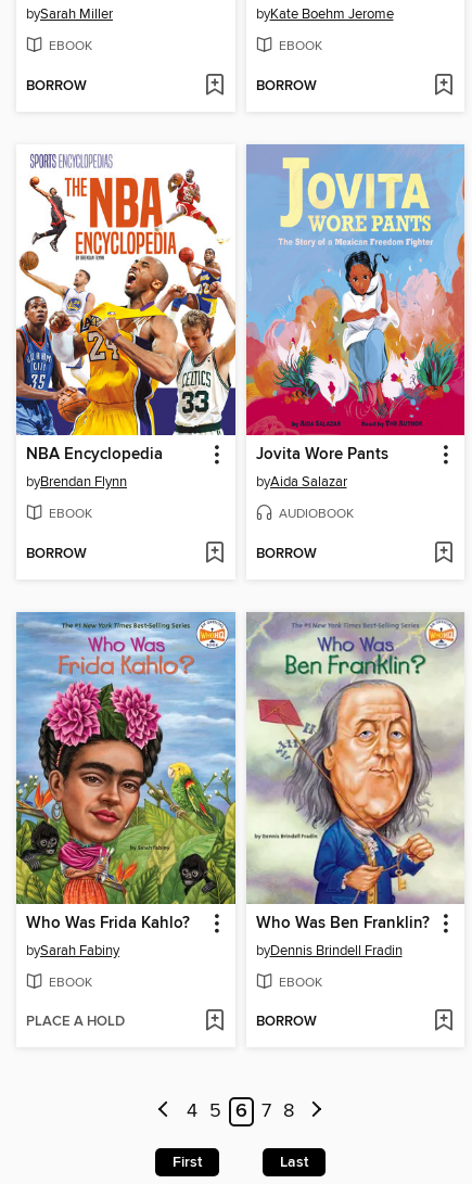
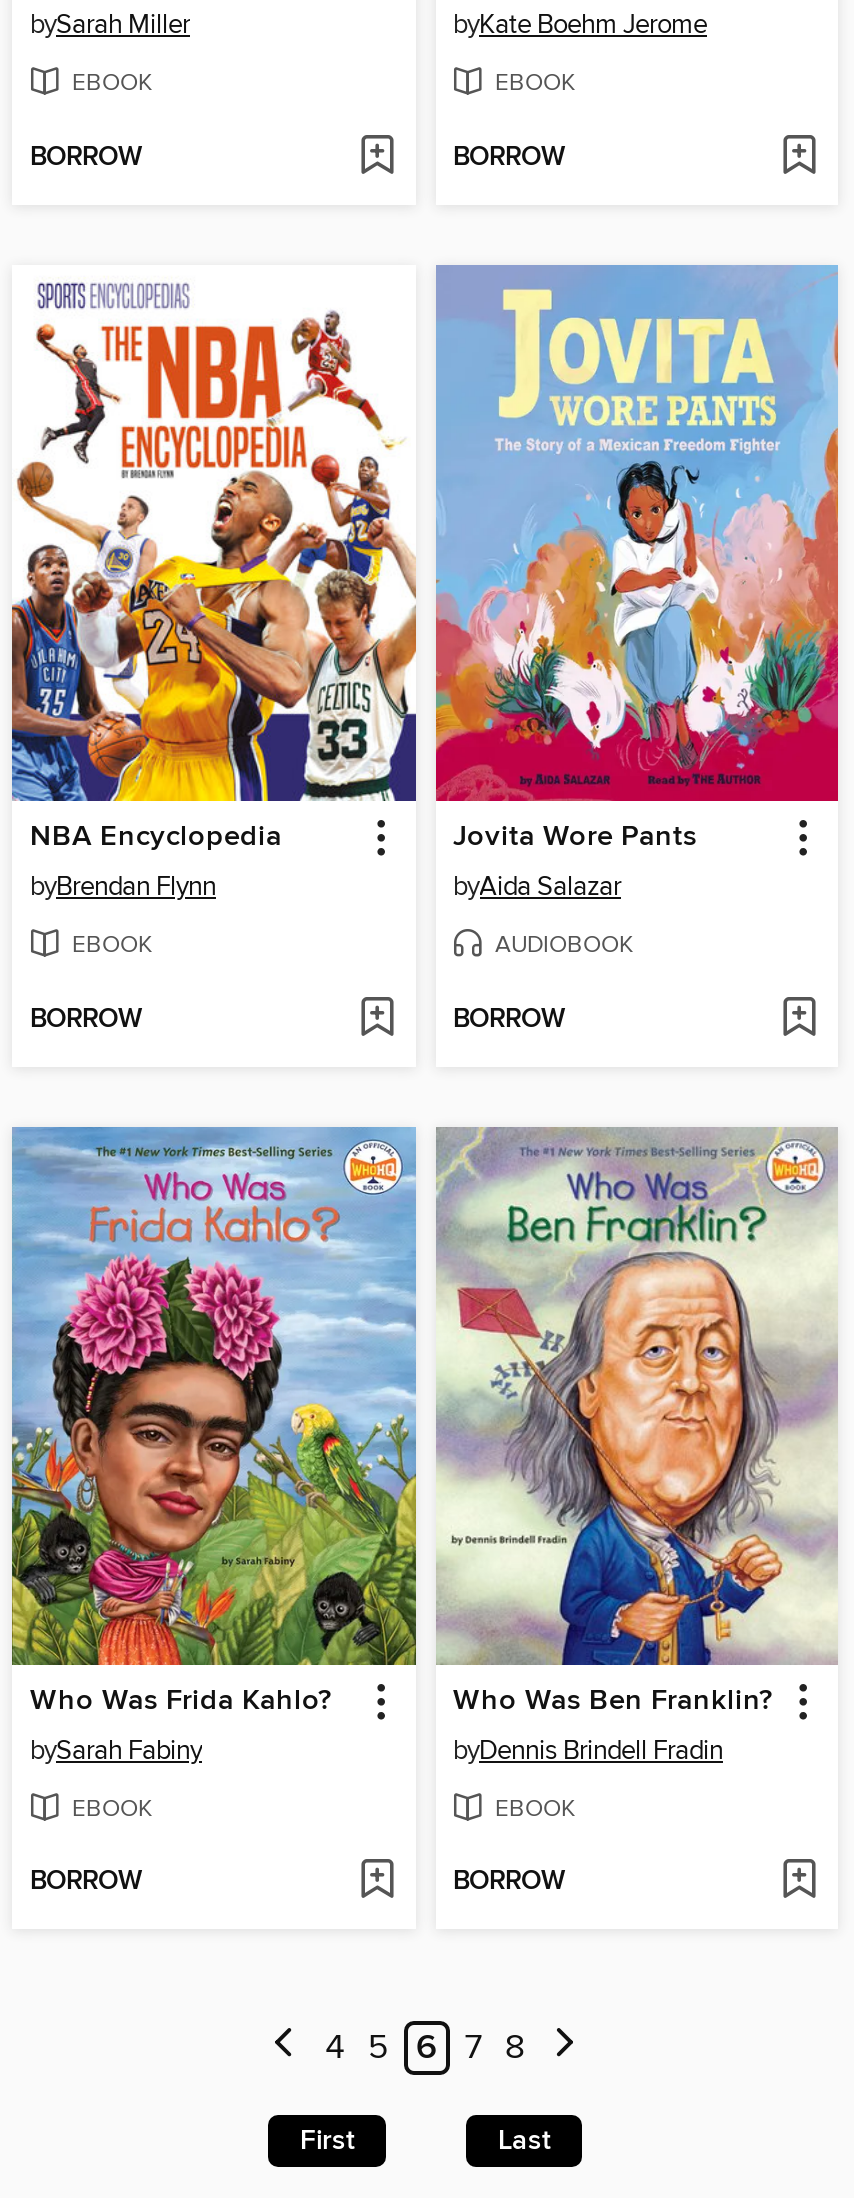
[26,1013,125,1031] PLACE A HOLD -> [30,1865,142,1899] BORROW

